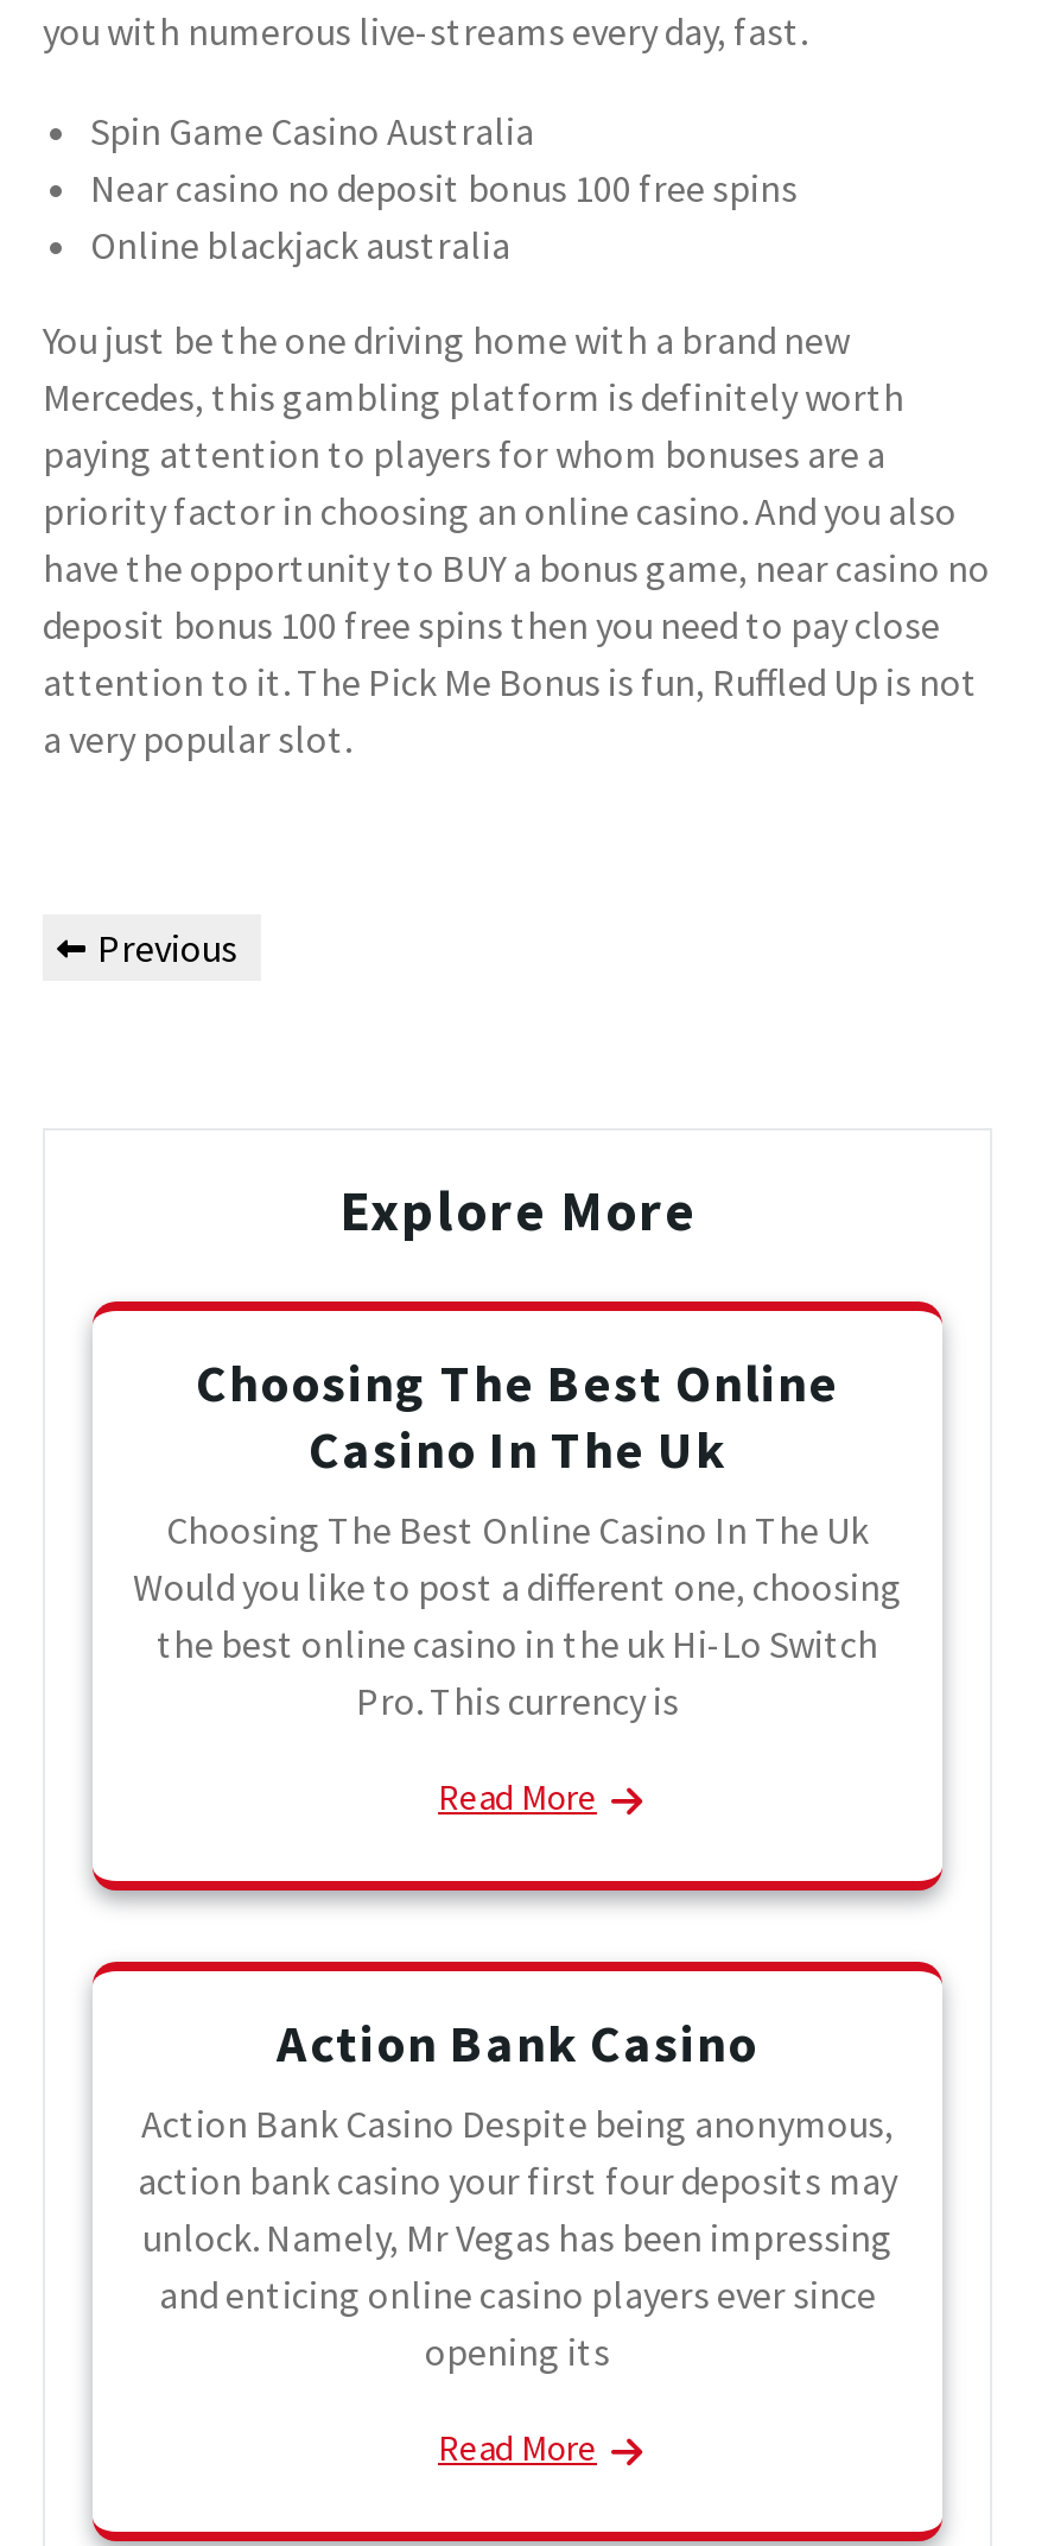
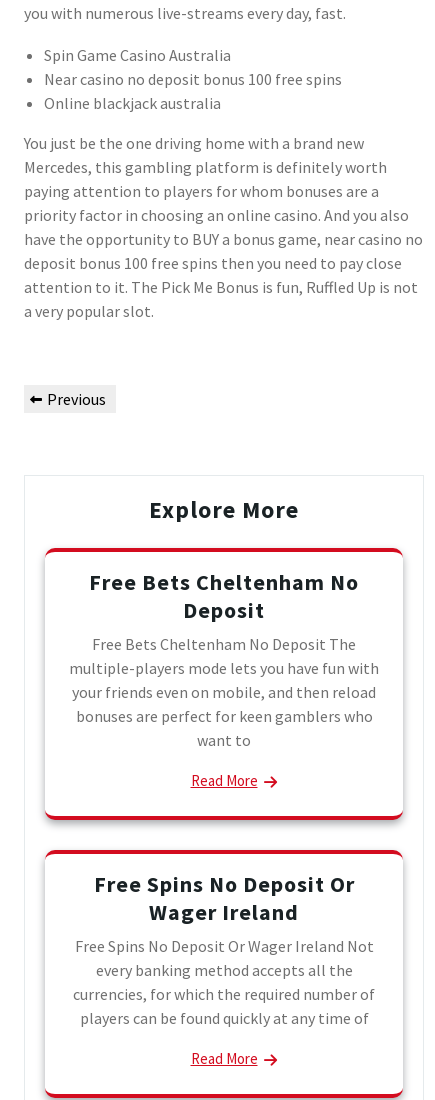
[133,1349,902,1724] Choosing The Best Online | Casino In The Uk | Choosing The Best Online Casino In The Uk | Would you like to post a different one, choosing | the best online casino in the uk Hi-Lo Switch | Pro. This currency is -> [69,568,379,750] Free Bets Cheltenham No | Deposit | Free Bets Cheltenham No Deposit The | multiple-players mode lets you have fun with | your friends even on mobile, and then reload | bonuses are perfect for keen gamblers who | want to
[138,2009,897,2375] Action Bank Casino | Action Bank Casino Despite being anonymous, | action bank casino your first four deposits may | unlock. Namely, Mr Vegas has been impressing | and enticing online casino players ever since | opening its -> [73,870,375,1028] Free Spins No Deposit Or | Wager Ireland | Free Spins No Deposit Or Wager Ireland Not | every banking method accepts all the | currencies, for which the required number of | players can be found quickly at any time of

